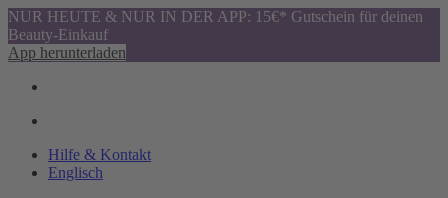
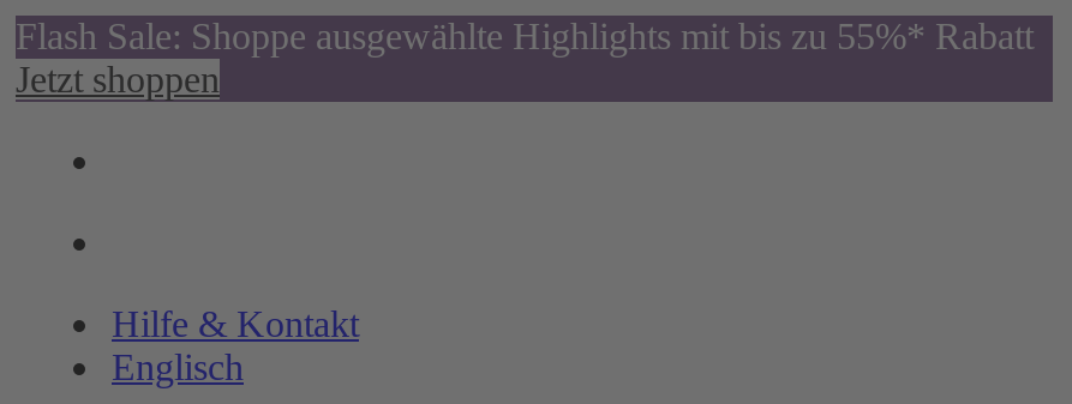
[8,8,423,61] NUR HEUTE & NUR IN DER APP: 15€* Gutschein für deinen | Beauty-Einkauf | App herunterladen -> [16,16,1034,100] Flash Sale: Shoppe ausgewählte Highlights mit bis zu 55%* Rabatt | Jetzt shoppen

